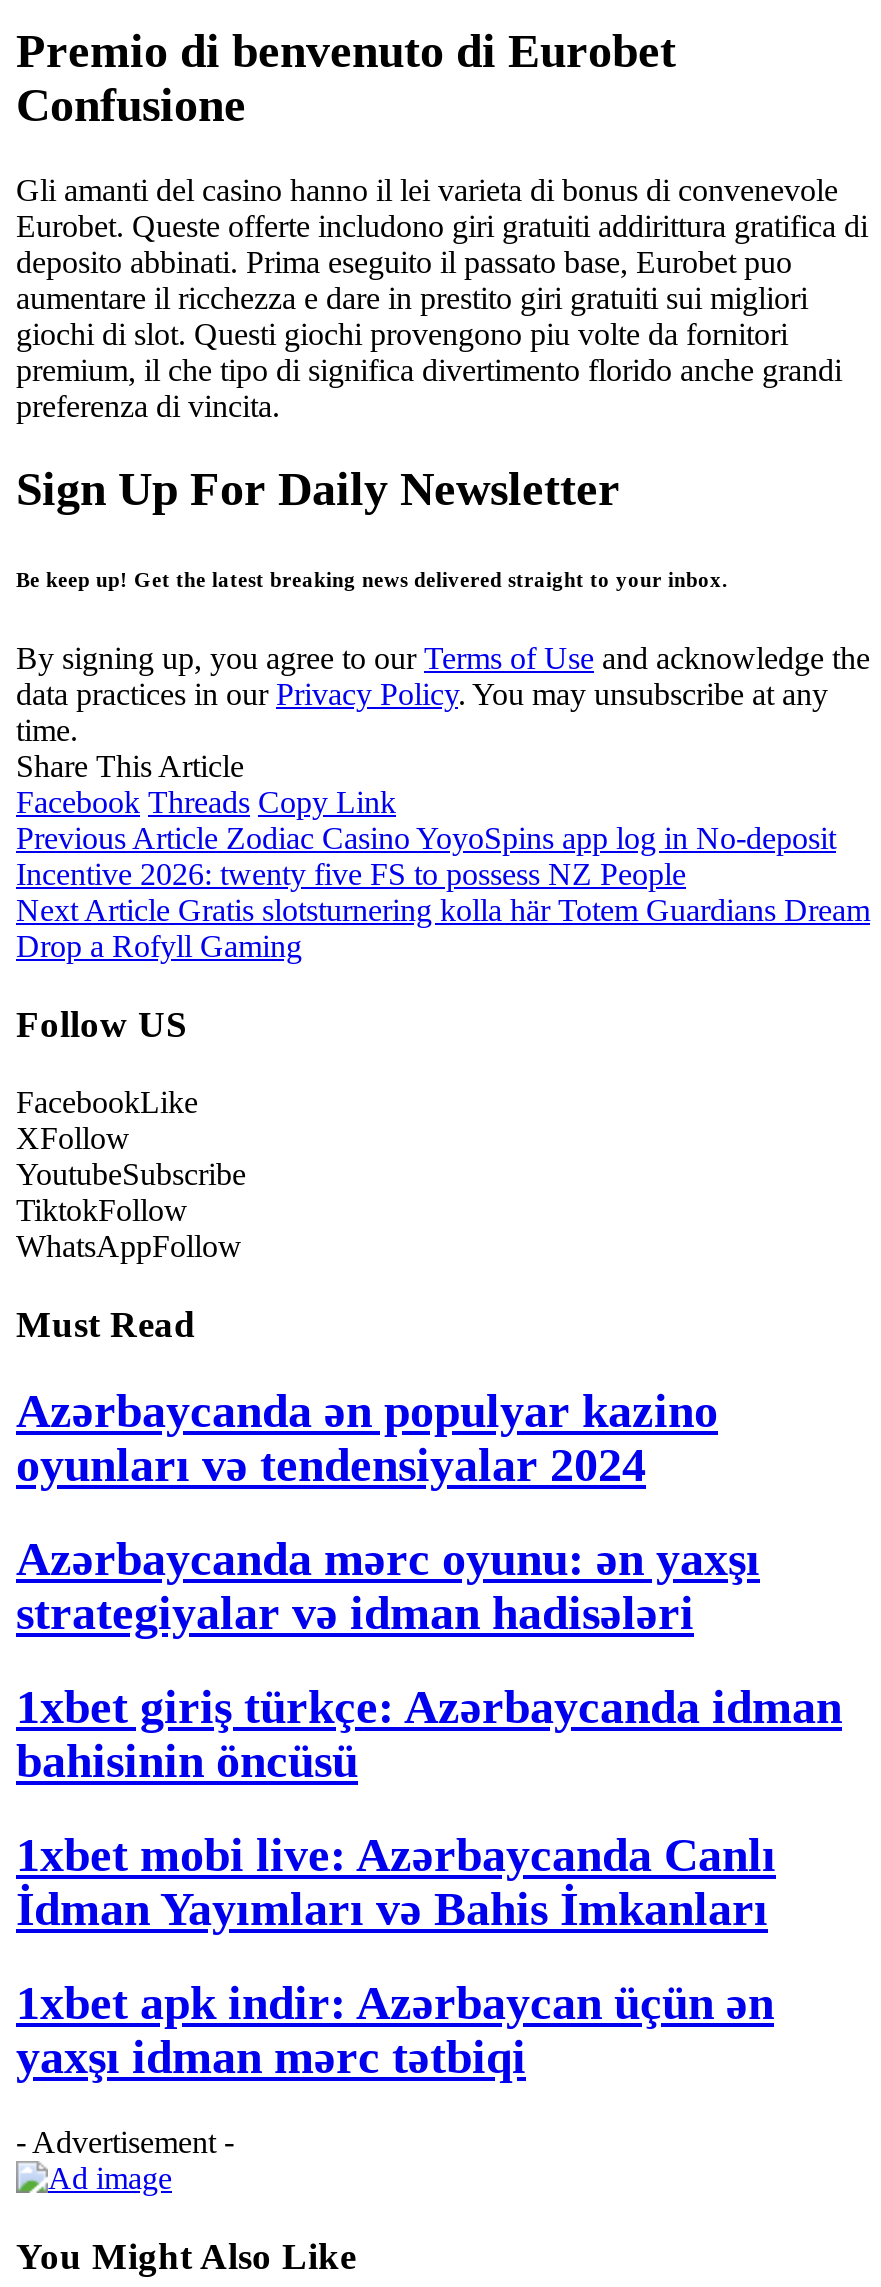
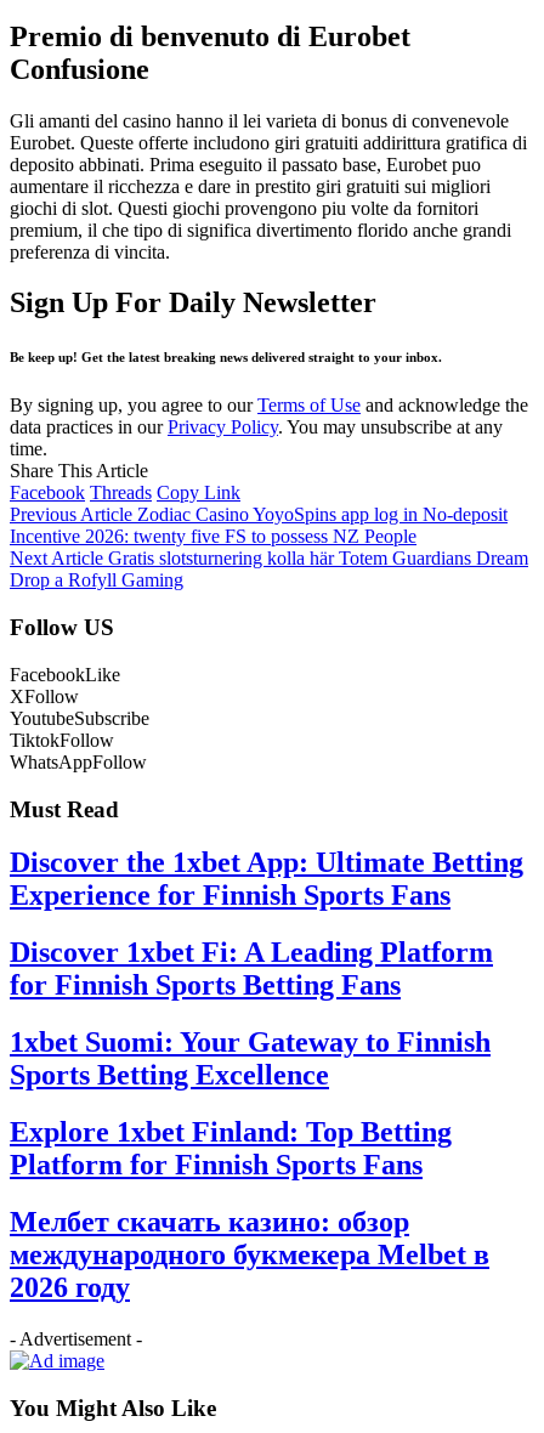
[16,1386,718,1492] Azərbaycanda ən populyar kazino | oyunları və tendensiyalar 2024 -> [10,847,523,911] Discover the 1xbet App: Ultimate Betting | Experience for Finnish Sports Fans
[16,1534,760,1640] Azərbaycanda mərc oyunu: ən yaxşı | strategiyalar və idman hadisələri -> [10,937,493,1001] Discover 1xbet Fi: A Leading Platform | for Finnish Sports Betting Fans
[16,1682,842,1788] 1xbet giriş türkçe: Azərbaycanda idman | bahisinin öncüsü -> [10,1027,491,1091] 1xbet Suomi: Your Gateway to Finnish | Sports Betting Excellence
[16,1829,776,1935] 1xbet mobi live: Azərbaycanda Canlı | İdman Yayımları və Bahis İmkanları -> [10,1116,452,1181] Explore 1xbet Finland: Top Betting | Platform for Finnish Sports Fans
[16,1977,774,2083] 1xbet apk indir: Azərbaycan üçün ən | yaxşı idman mərc tətbiqi -> [10,1206,489,1303] Мелбет скачать казино: обзор | международного букмекера Melbet в | 2026 году

